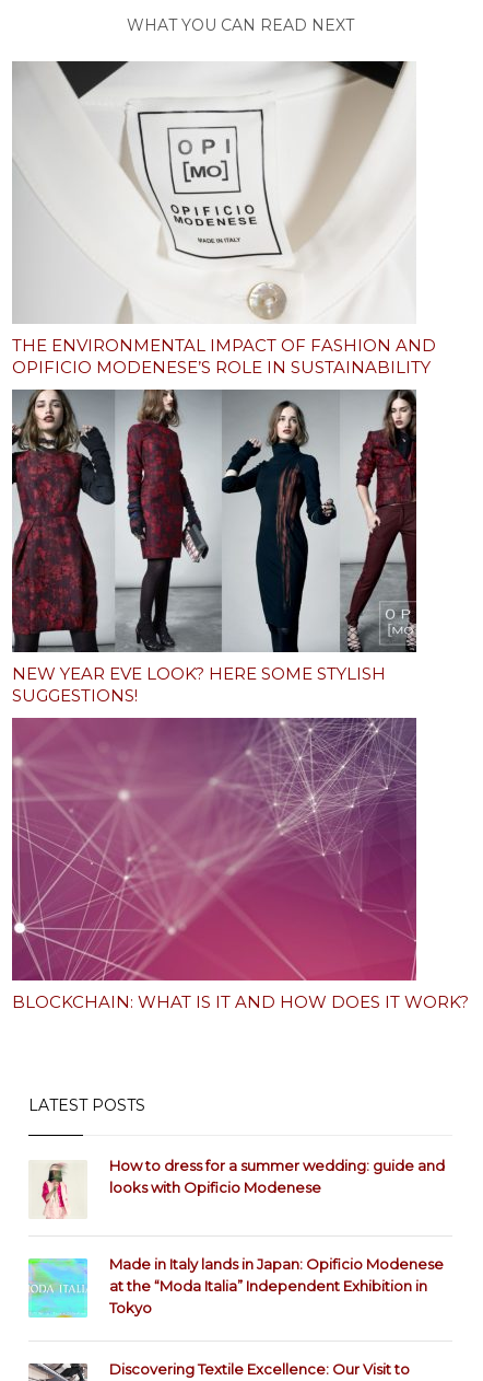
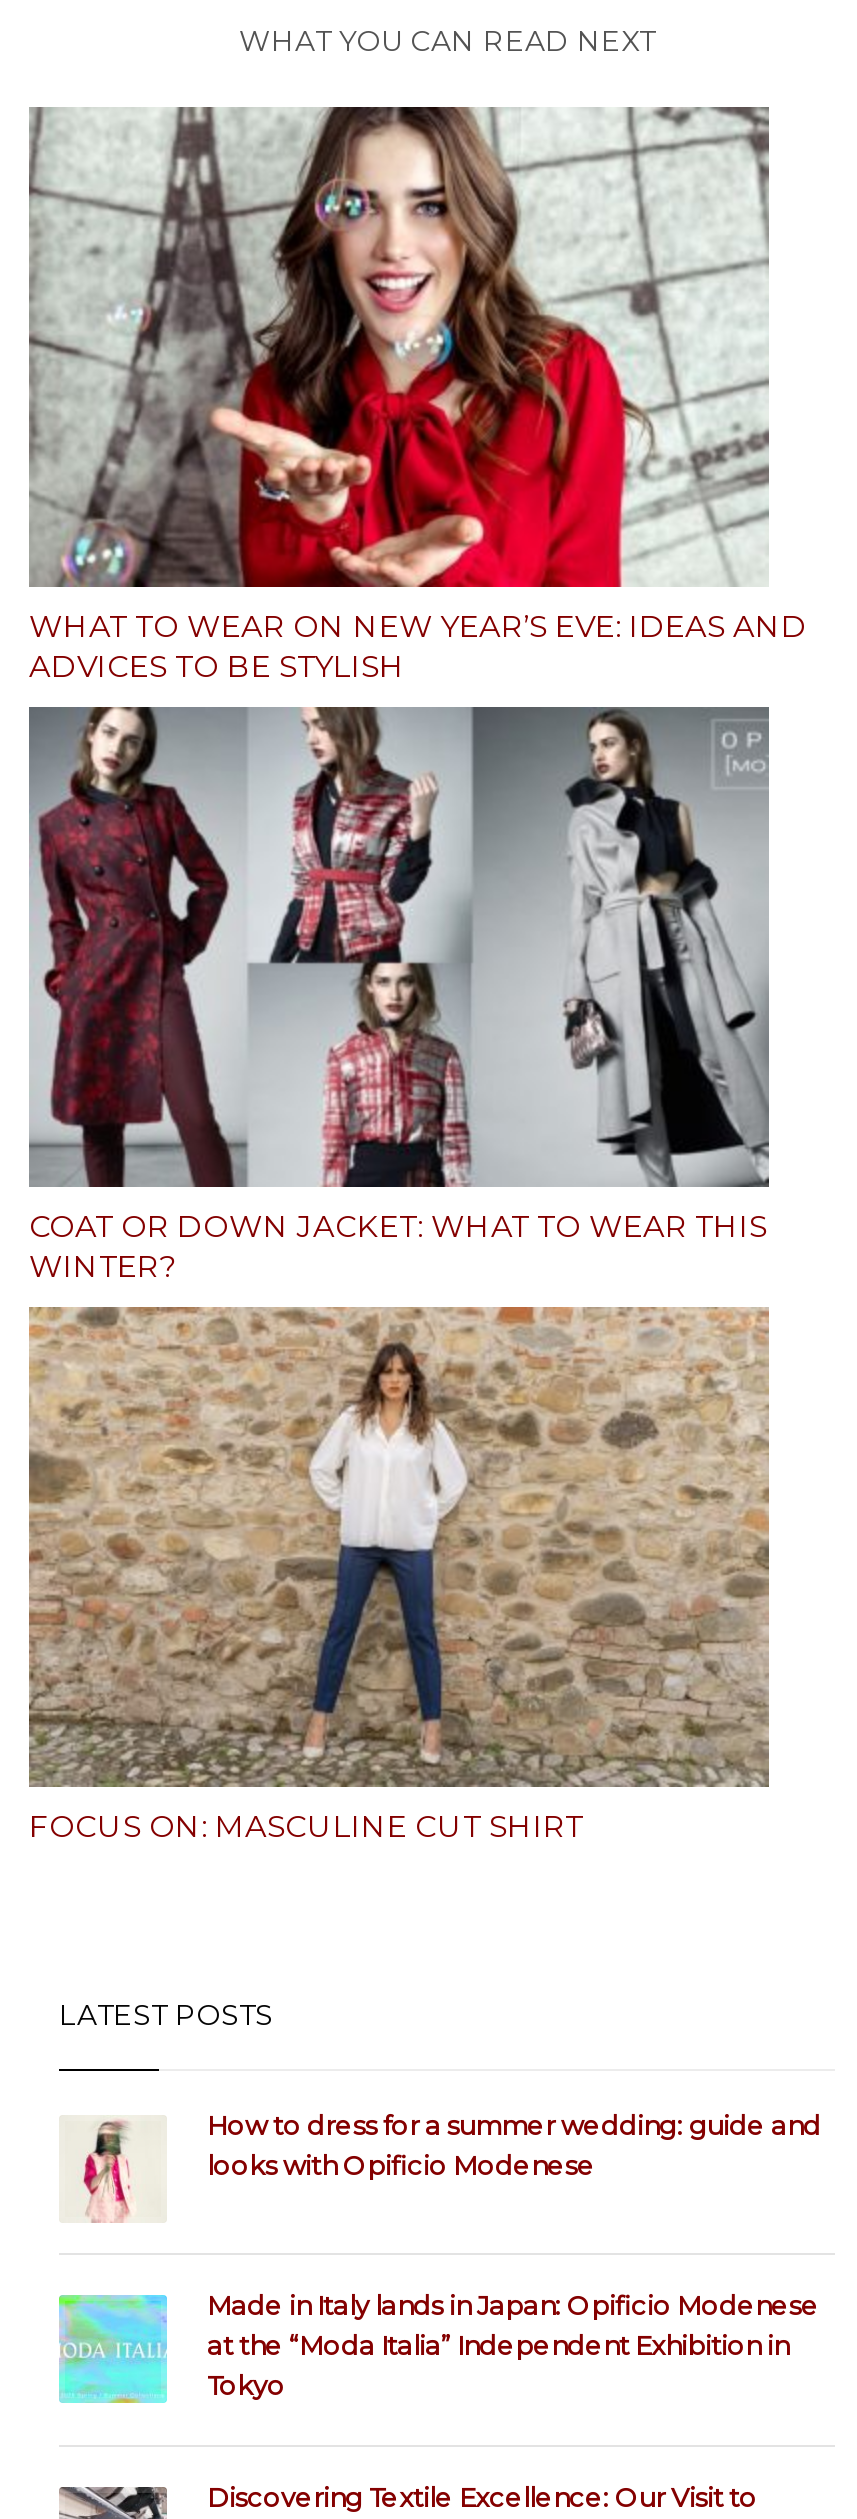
[12,60,436,378] [image] | THE ENVIRONMENTAL IMPACT OF FASHION AND | OPIFICIO MODENESE’S ROLE IN SUSTAINABILITY -> [29,105,807,685] [image] | WHAT TO WEAR ON NEW YEAR’S EVE: IDEAS AND | ADVICES TO BE STYLISH
[11,390,417,706] [image] | NEW YEAR EVE LOOK? HERE SOME STYLISH | SUGGESTIONS! -> [29,707,771,1285] [image] | COAT OR DOWN JACKET: WHAT TO WEAR THIS | WINTER?
[11,717,469,1012] [image] | BLOCKCHAIN: WHAT IS IT AND HOW DOES IT WORK? -> [29,1307,771,1845] [image] | FOCUS ON: MASCULINE CUT SHIRT

